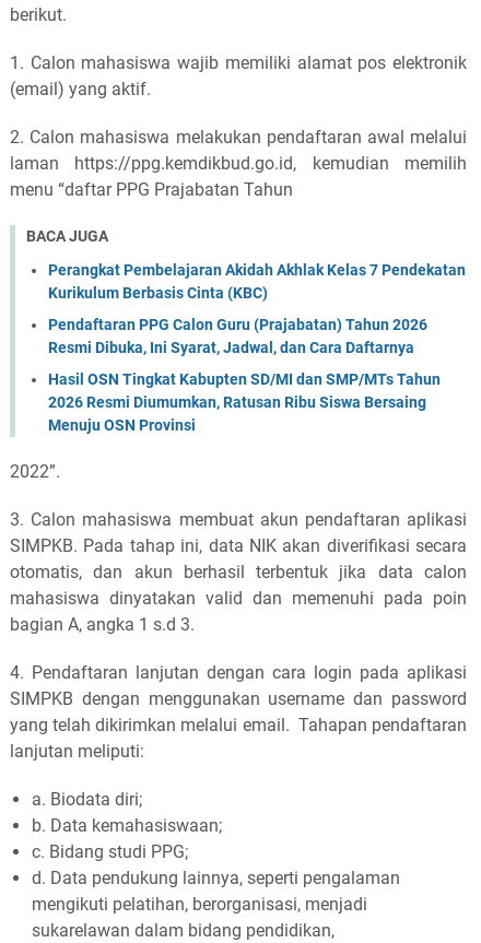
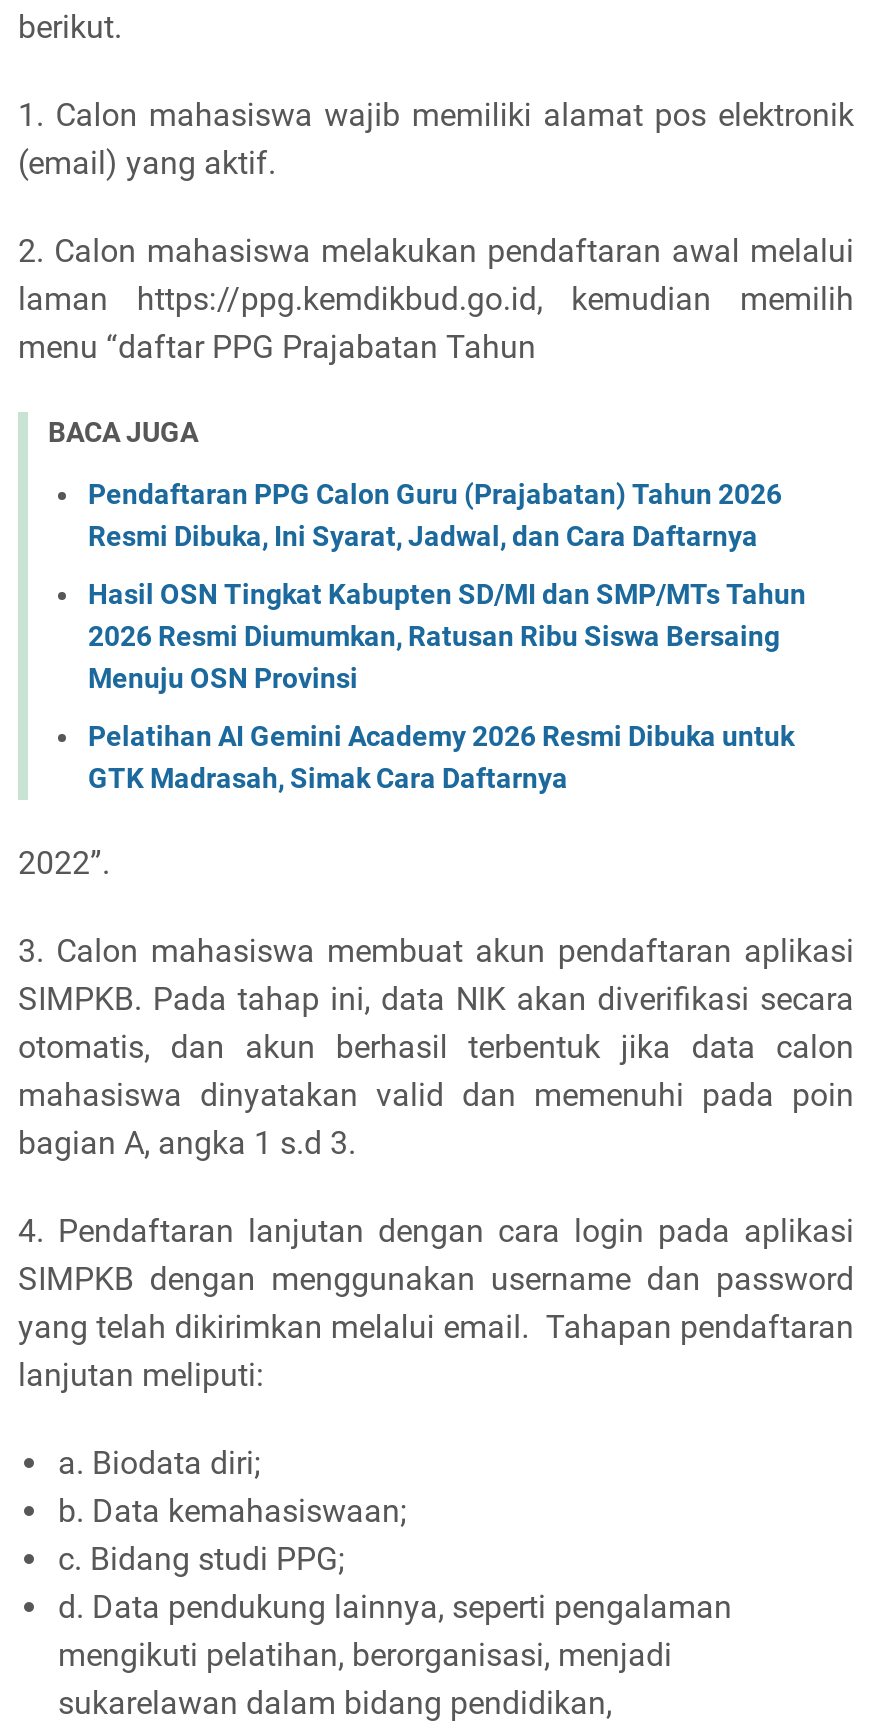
[48,261,466,301] Perangkat Pembelajaran Akidah Akhlak Kelas 7 Pendekatan | Kurikulum Berbasis Cinta (KBC) -> none
moved [48,315,441,433] -> [88,477,806,693]: Pendaftaran PPG Calon Guru (Prajabatan) Tahun 2026 | Resmi Dibuka, Ini Syarat, Jadwal, dan Cara Daftarnya | Hasil OSN Tingkat Kabupten SD/MI dan SMP/MTs Tahun | 2026 Resmi Diumumkan, Ratusan Ribu Siswa Bersaing | Menuju OSN Provinsi
none -> [88,719,794,793] Pelatihan AI Gemini Academy 2026 Resmi Dibuka untuk | GTK Madrasah, Simak Cara Daftarnya

